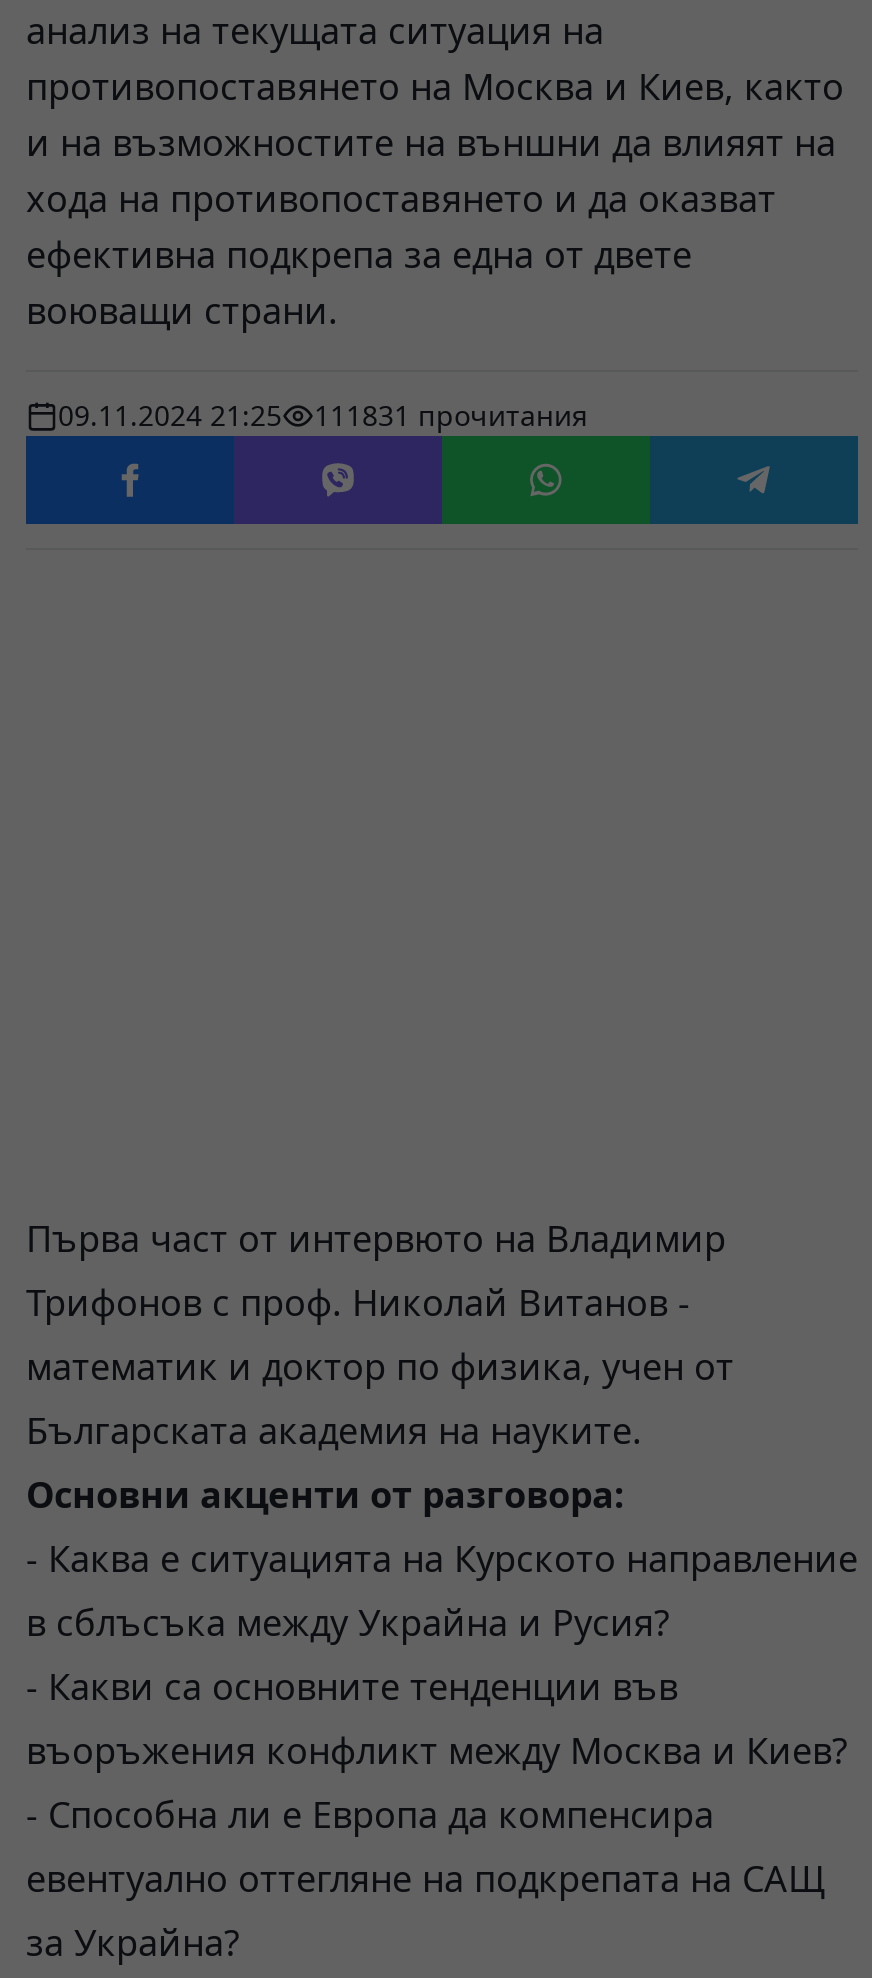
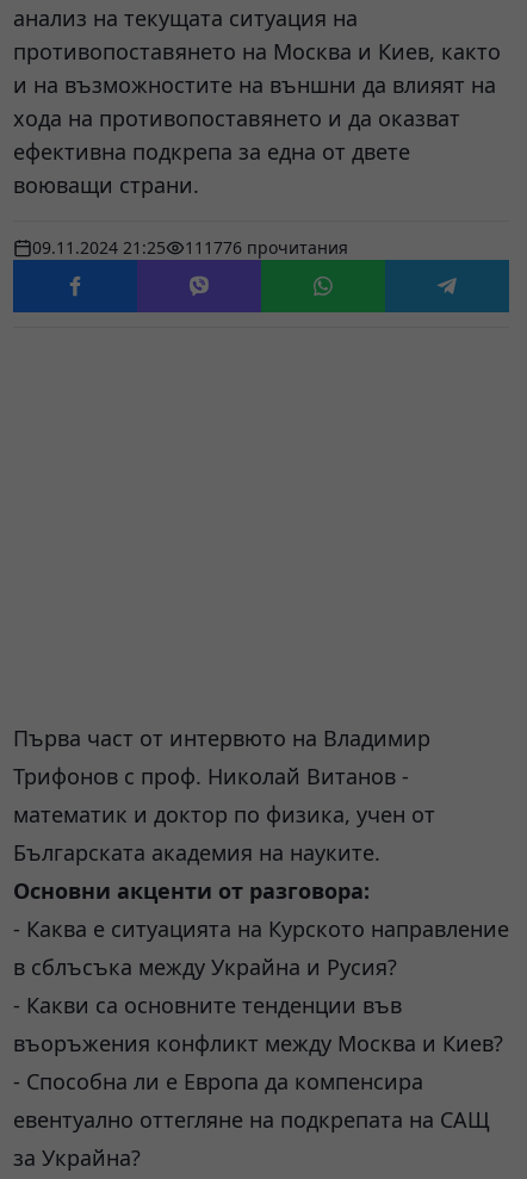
[58,396,588,434] 09.11.2024 21:25 111831 прочитания -> [32,236,348,259] 09.11.2024 21:25 111776 прочитания

